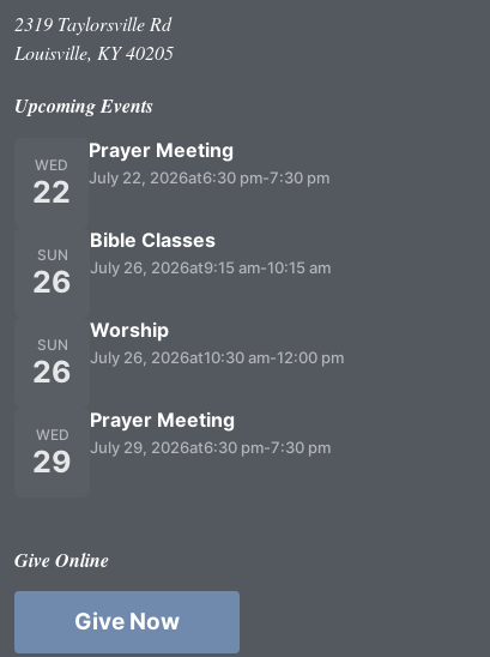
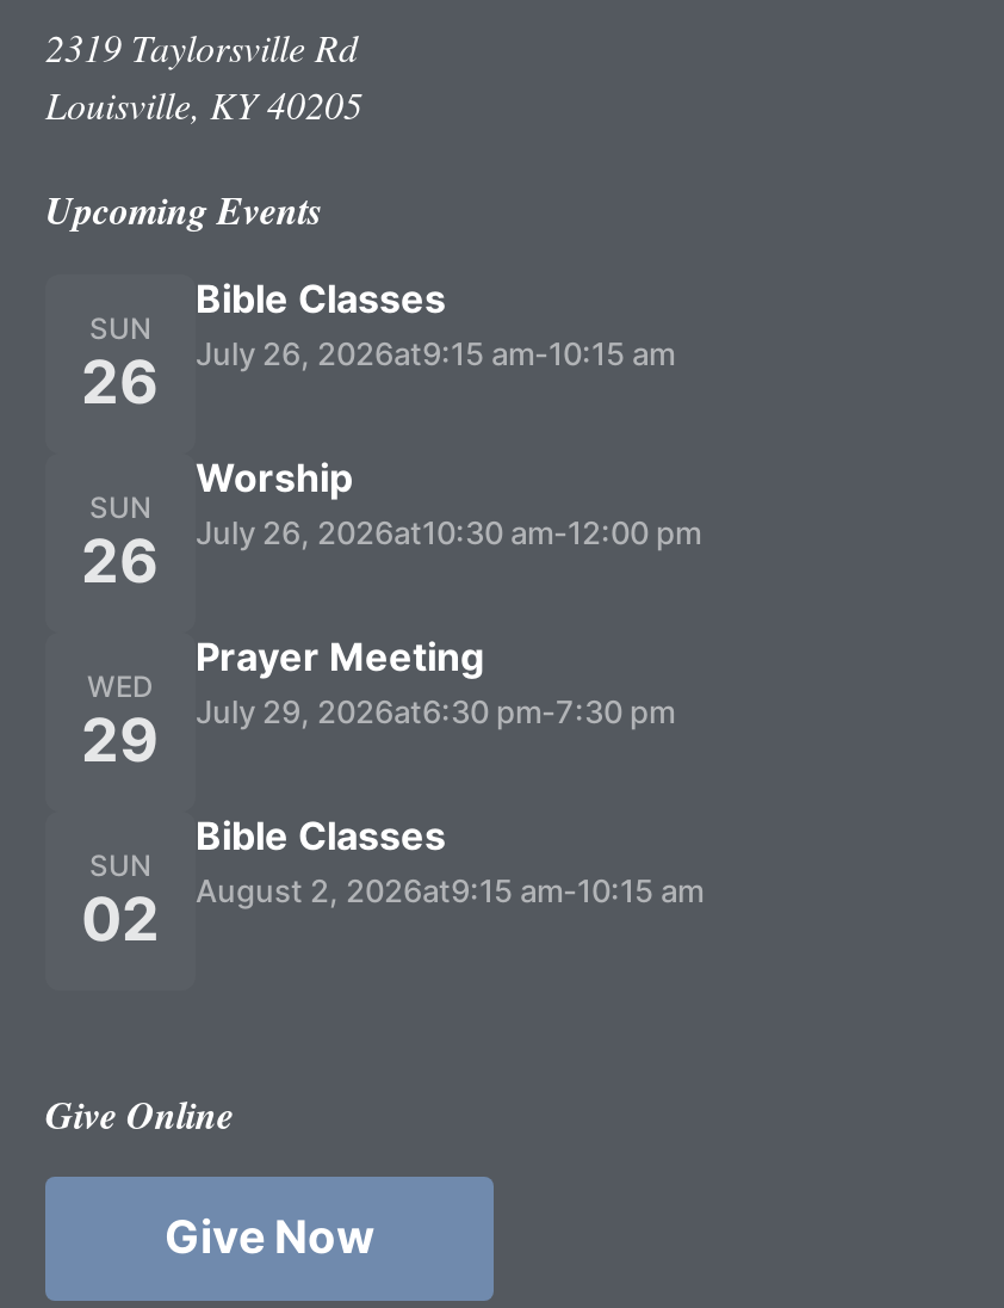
[89,137,329,187] Prayer Meeting | July 22, 2026at6:30 pm-7:30 pm -> none
[32,155,71,209] WED | 22 -> none
moved [32,227,344,479] -> [81,274,701,775]: SUN | 26 | Bible Classes | ... | Prayer Meeting | July 29, 2026at6:30 pm-7:30 pm
none -> [81,846,160,954] SUN | 02
none -> [196,811,704,908] Bible Classes | August 2, 2026at9:15 am-10:15 am

